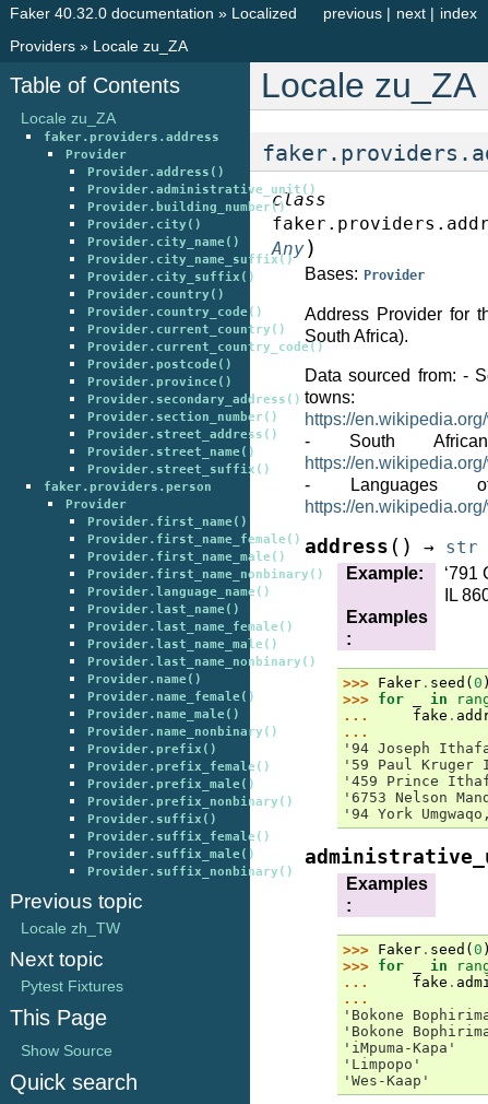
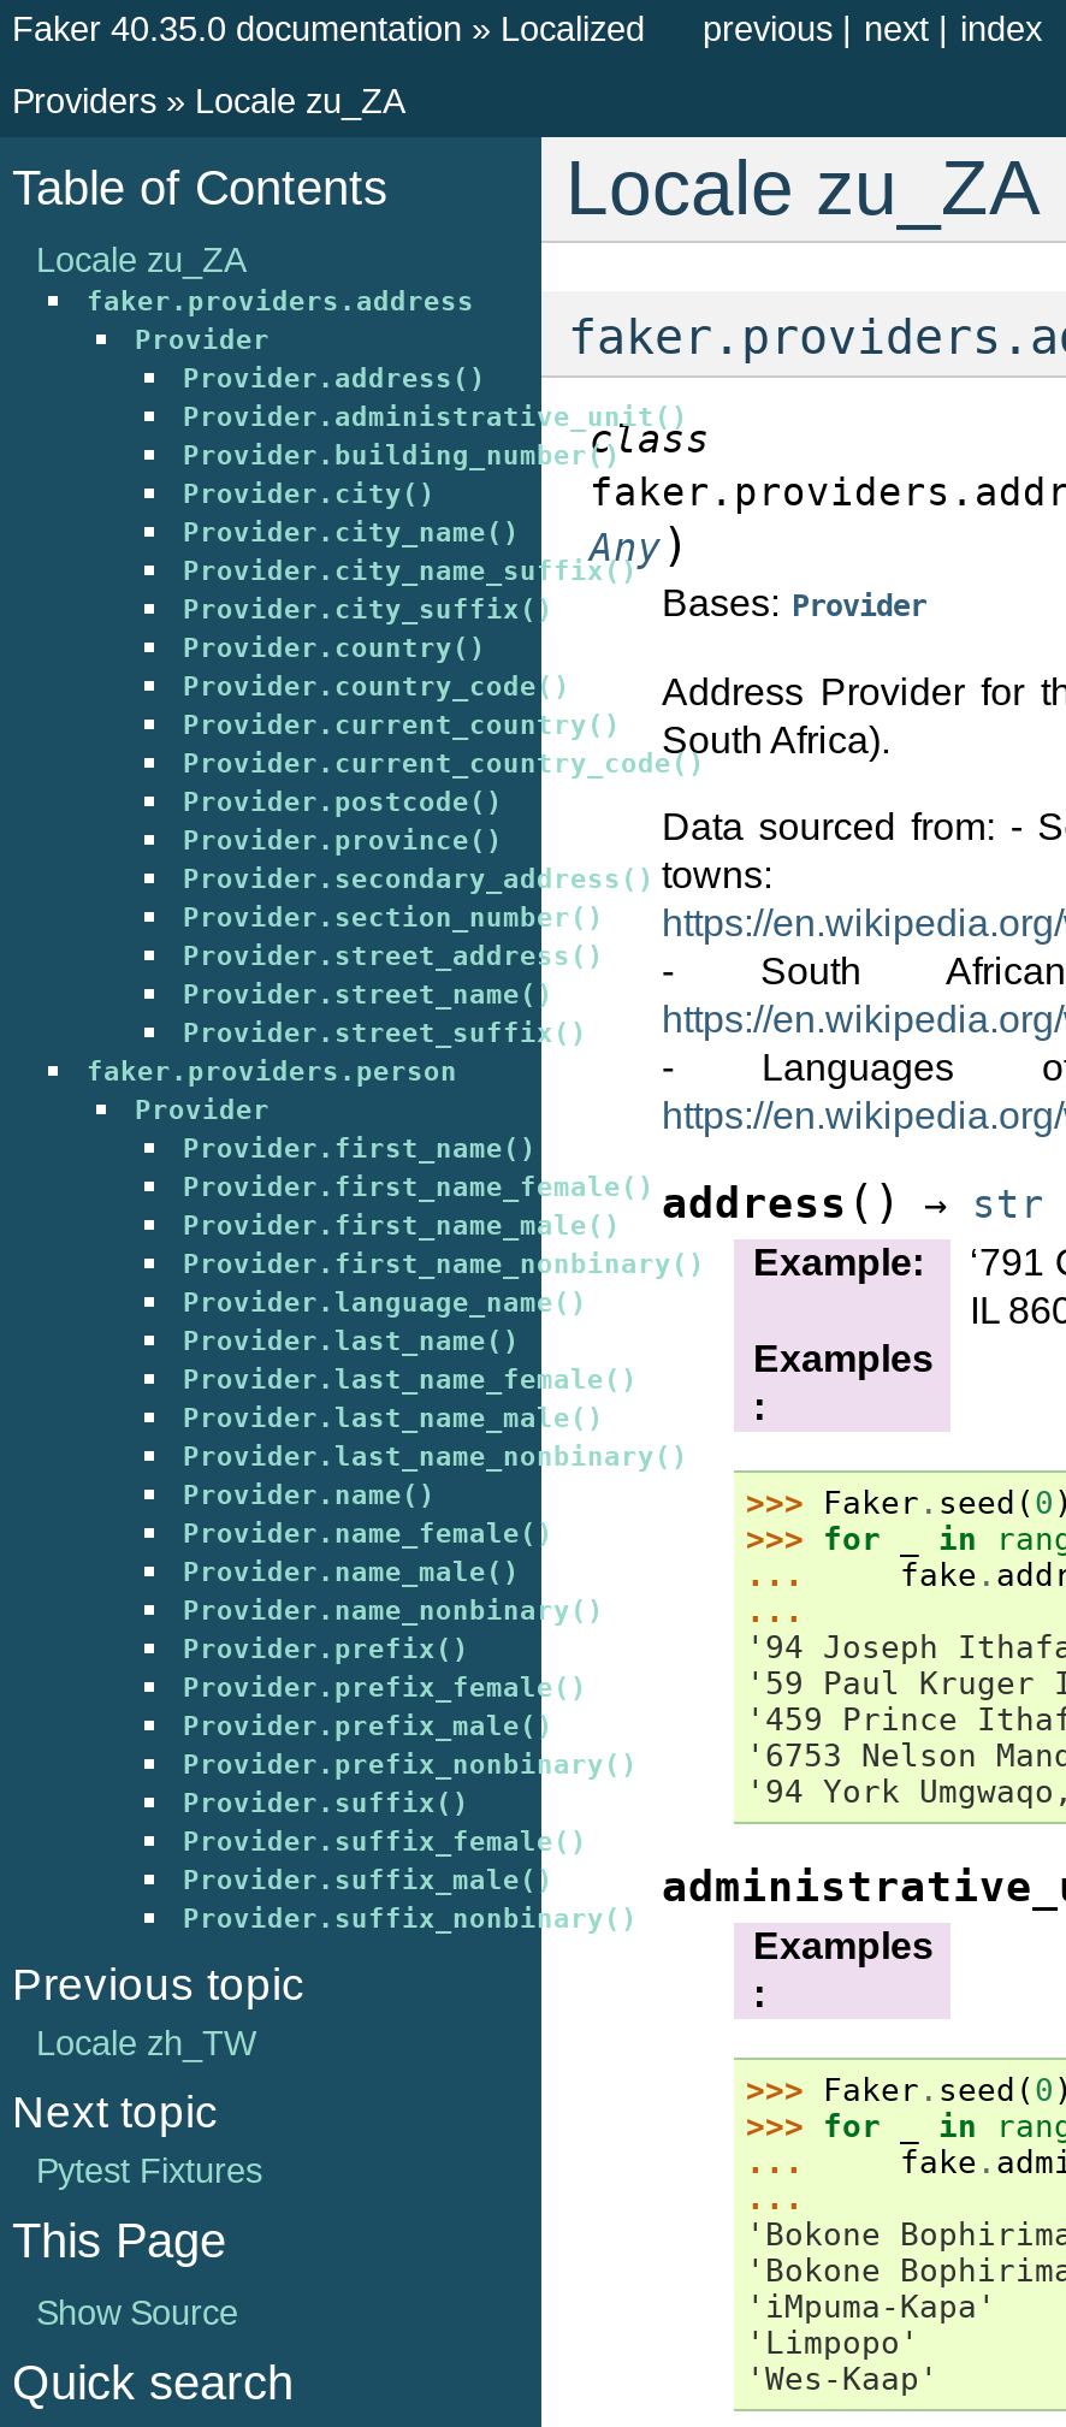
[10,4,297,22] Faker 40.32.0 documentation» Localized -> [12,10,645,48] Faker 40.35.0 documentation» Localized

